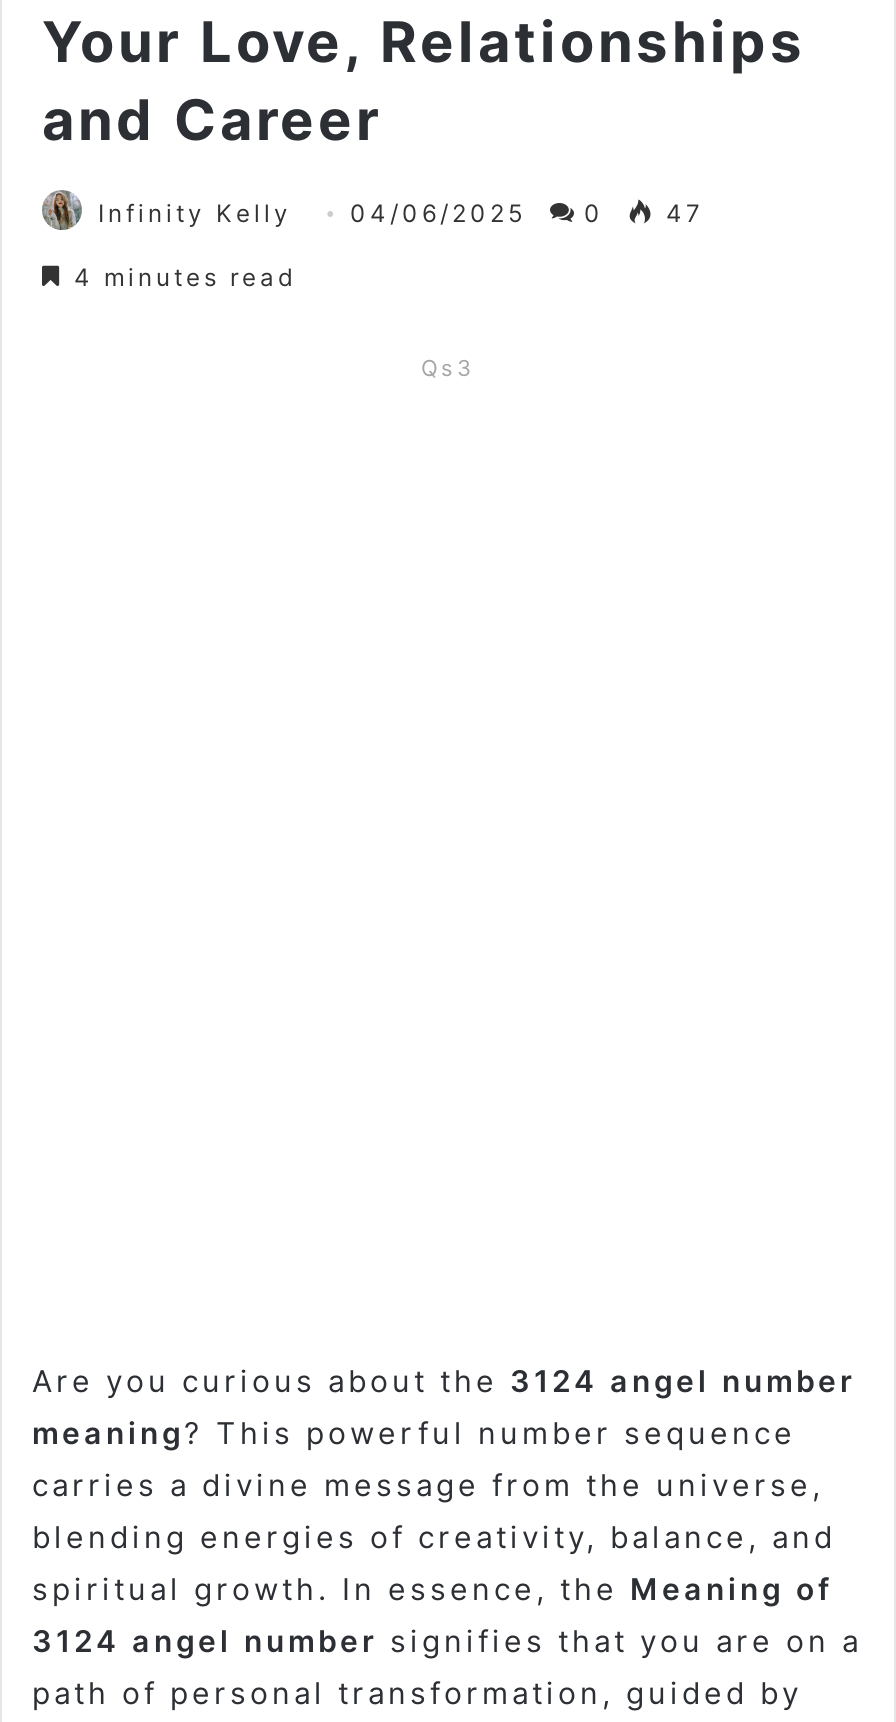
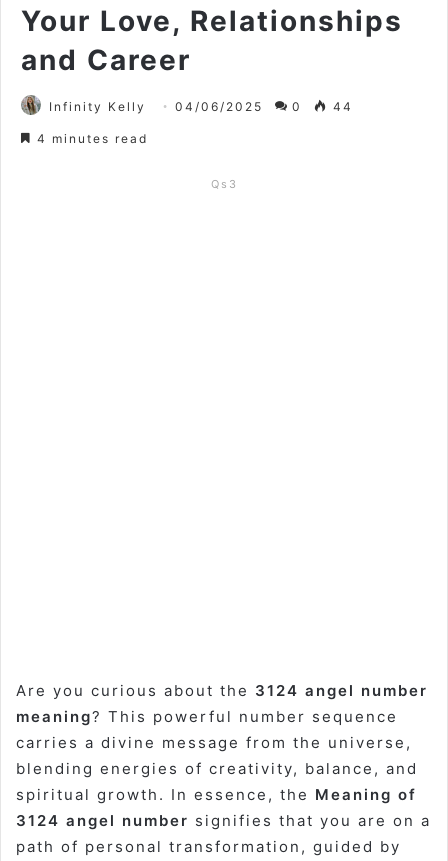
[98,198,704,228] Infinity Kelly 04/06/2025 0 47 -> [49,99,353,114] Infinity Kelly 04/06/2025 0 44

